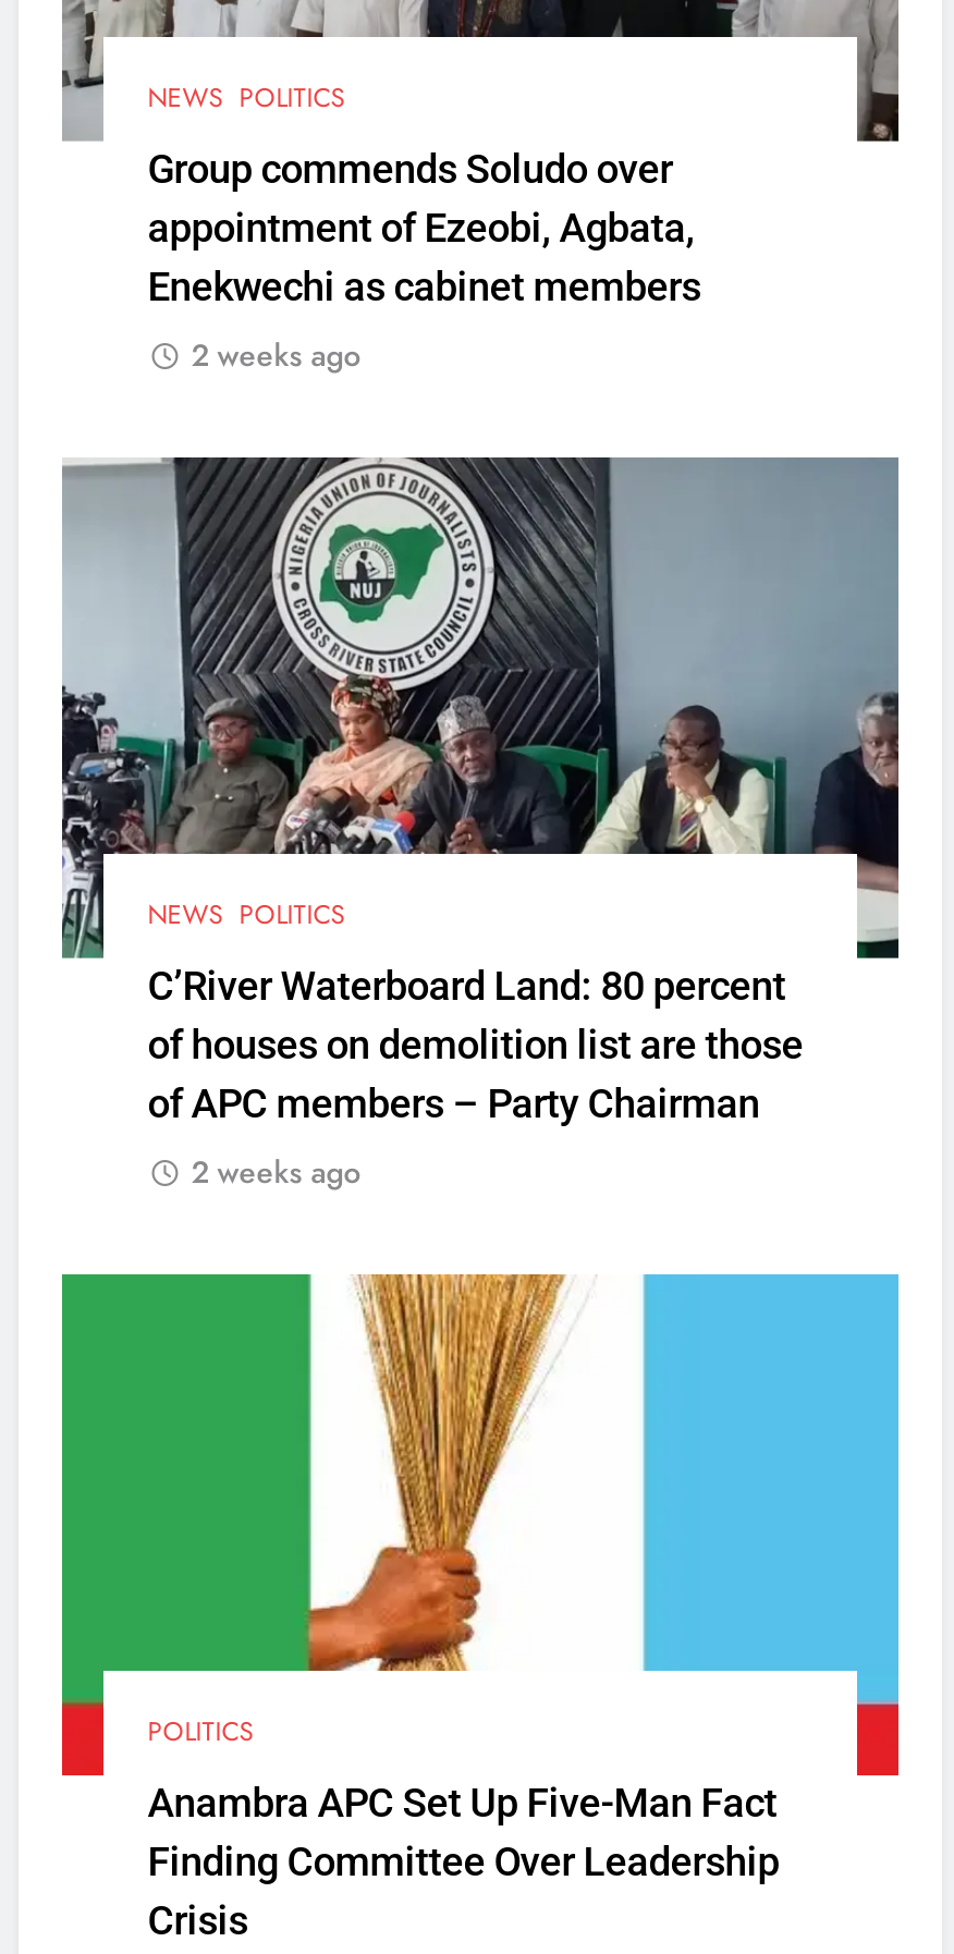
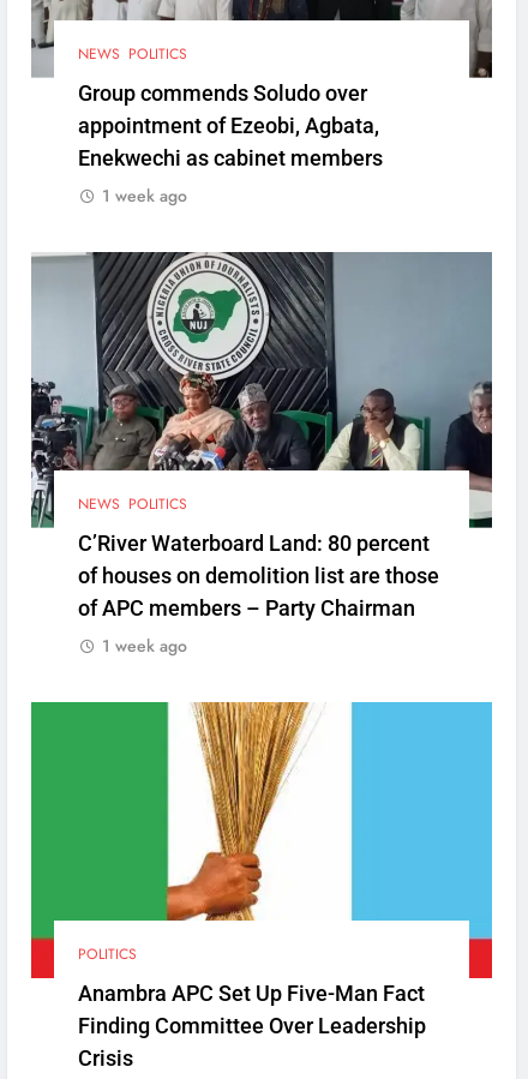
[191,333,361,376] 2 weeks ago -> [102,183,187,207] 1 week ago
[191,1150,361,1194] 2 weeks ago -> [102,634,187,658] 1 week ago

